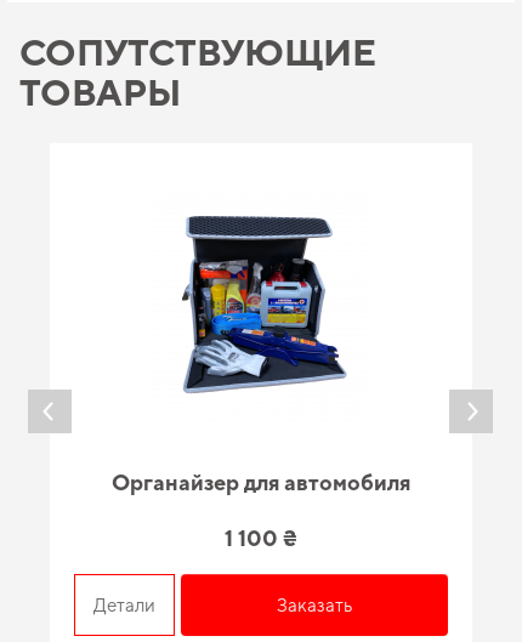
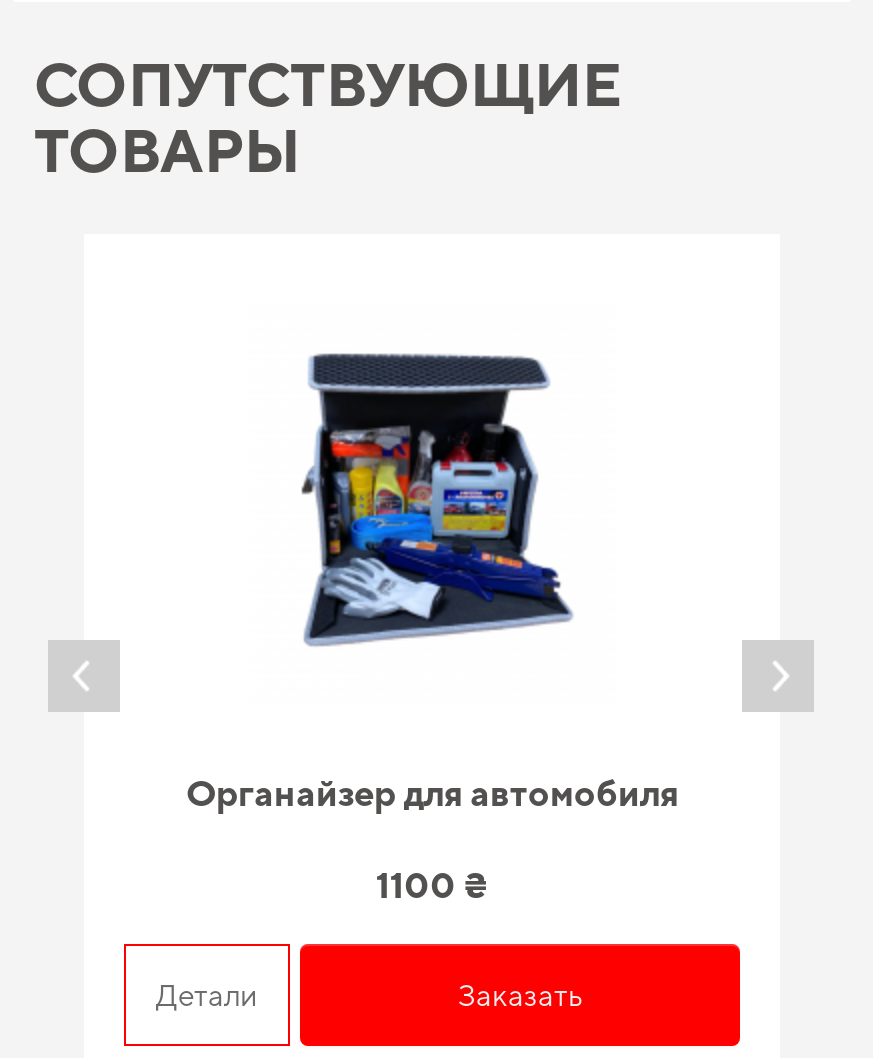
[225,526,297,551] 1 100 ₴ -> [376,865,488,907] 1100 ₴

